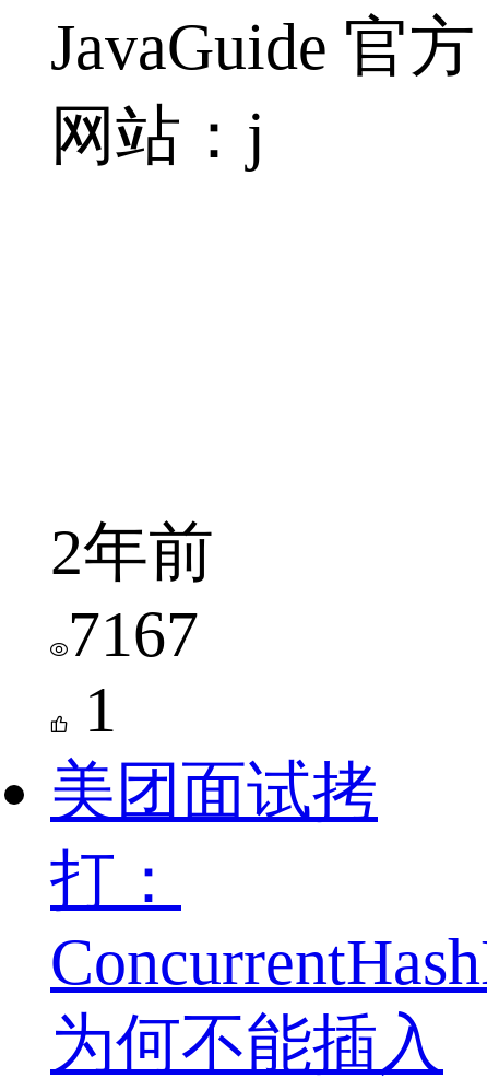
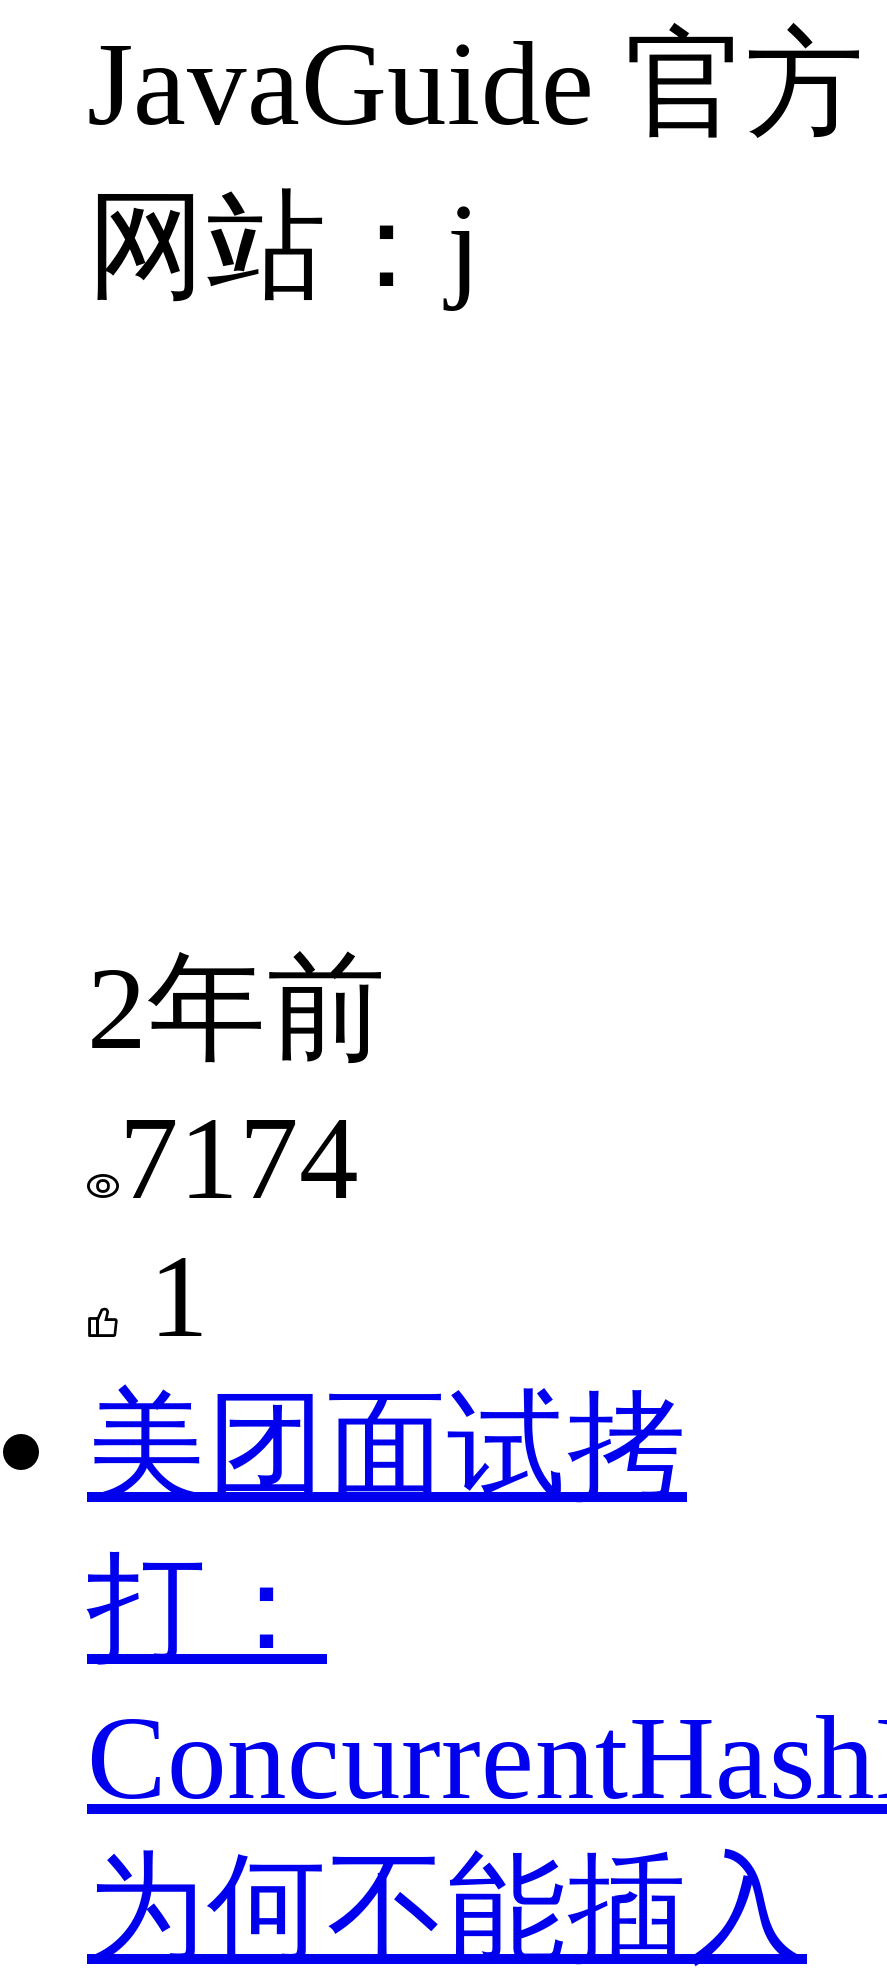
[68,598,199,670] 7167 -> [119,1092,359,1224] 7174

